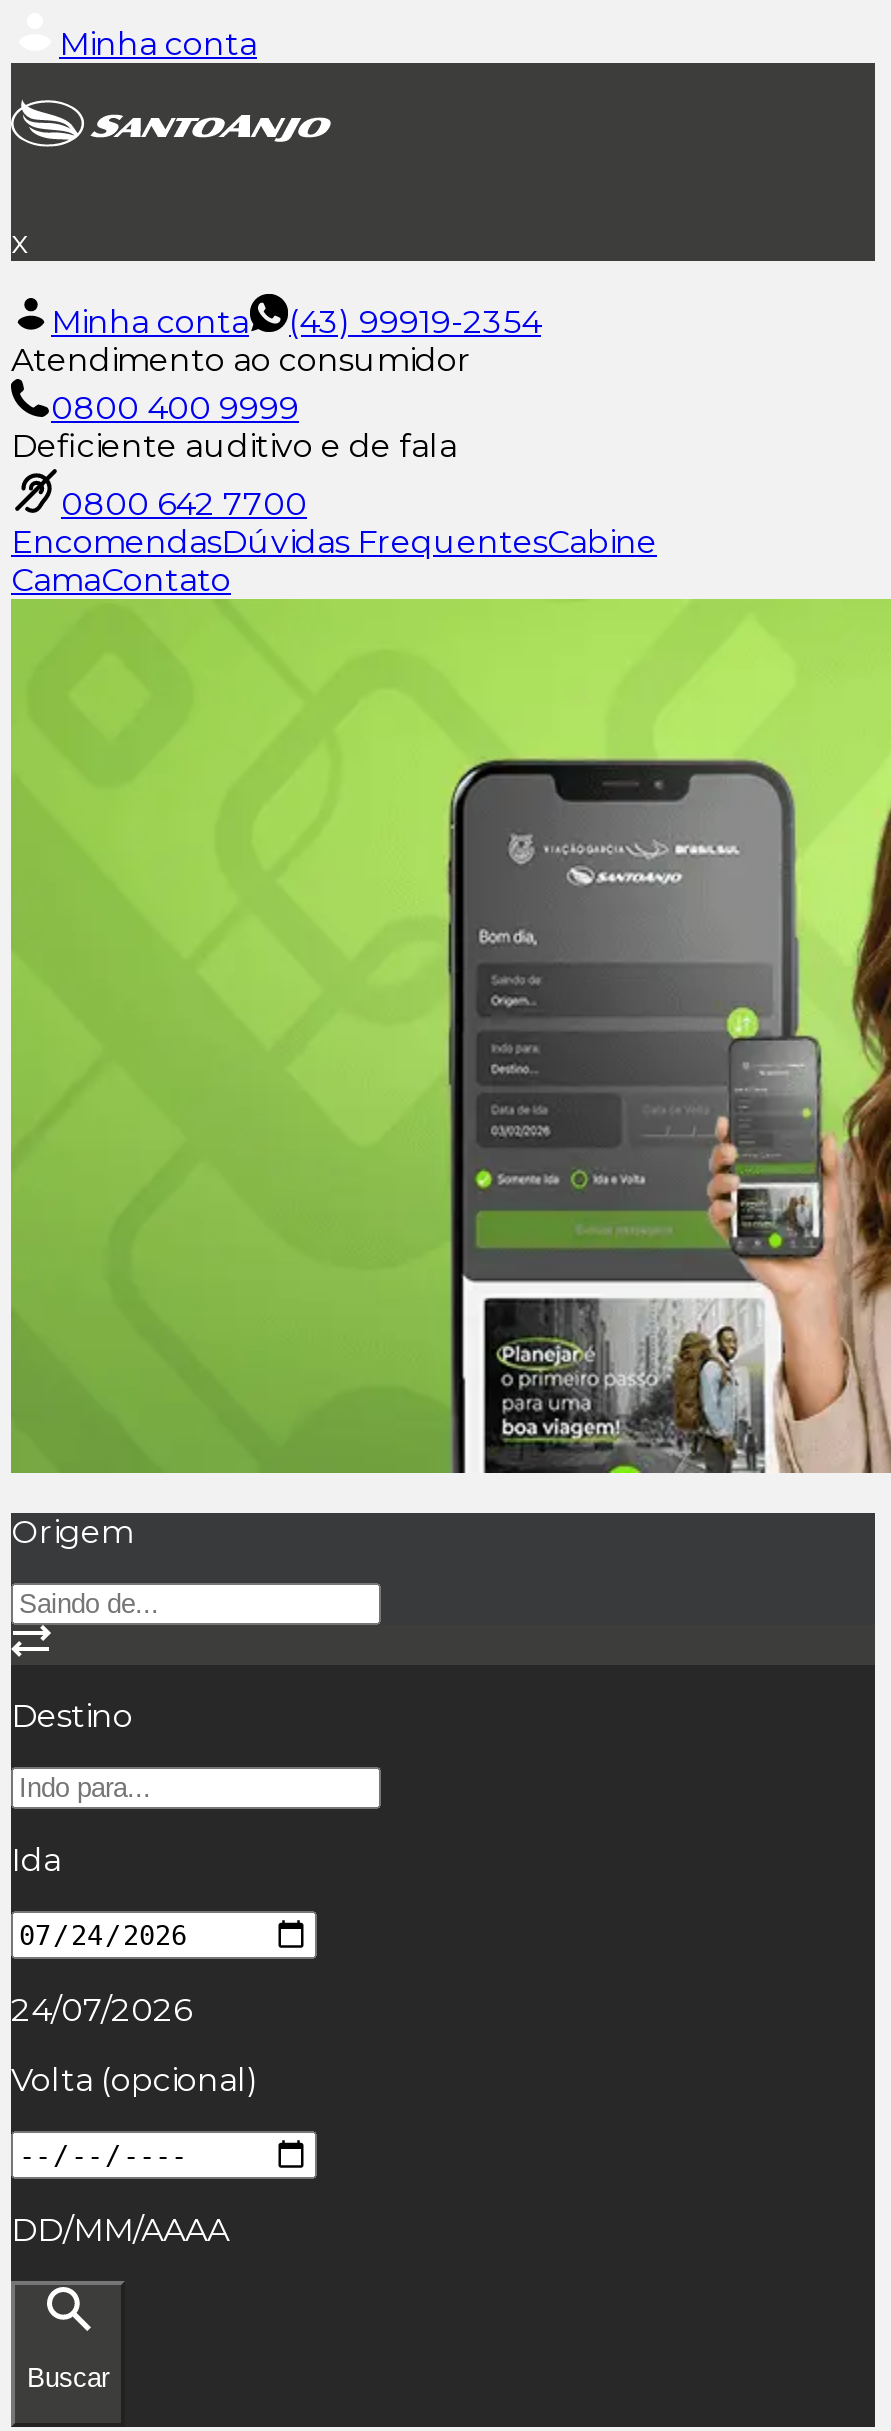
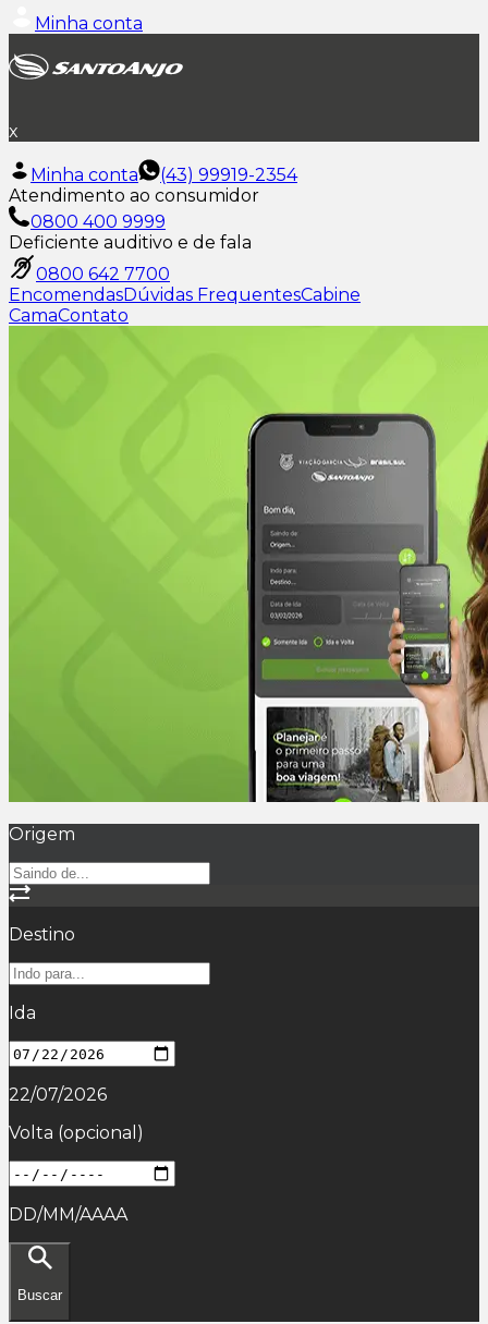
[11,1991,191,2029] 24/07/2026 -> [9,1084,107,1105] 22/07/2026

